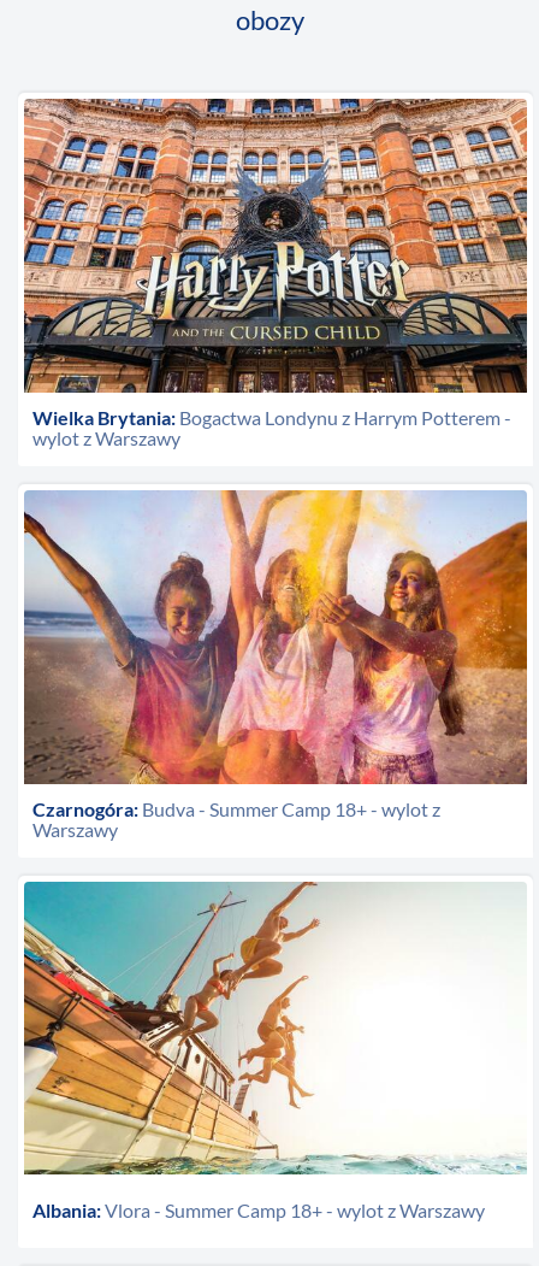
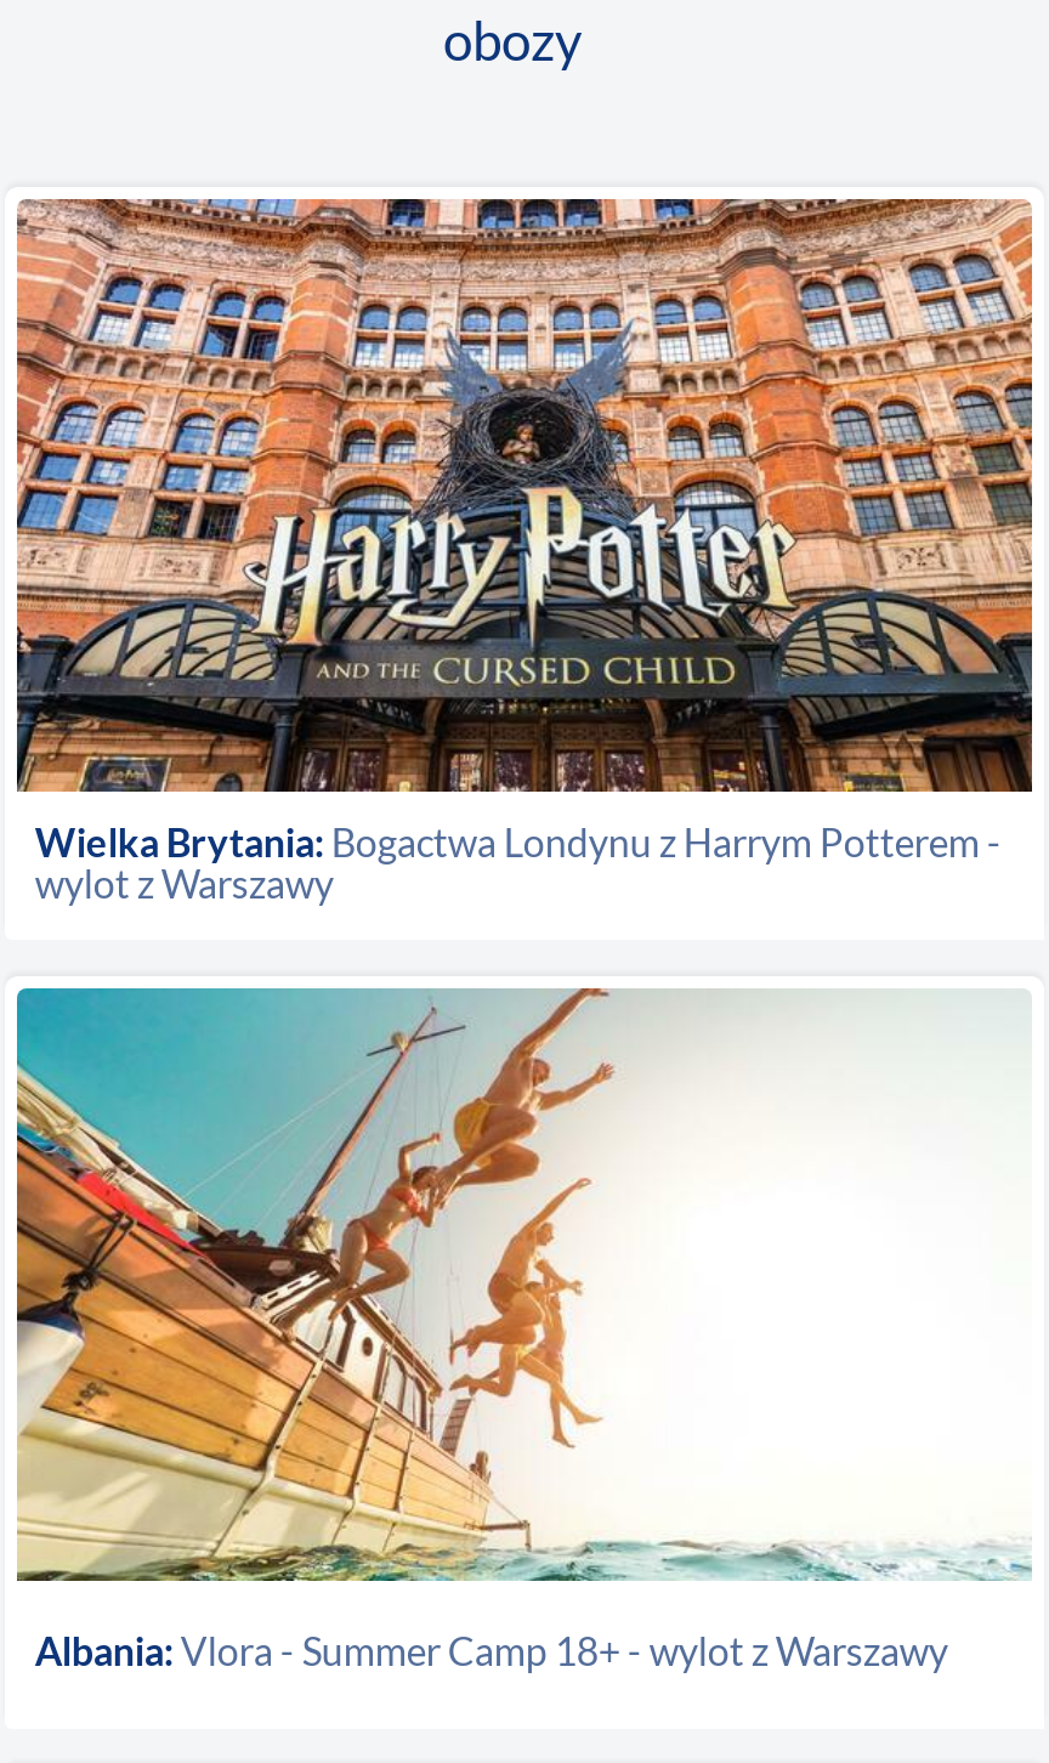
[23,489,528,840] [image] | Czarnogóra: Budva - Summer Camp 18+ - wylot z | Warszawy -> none

